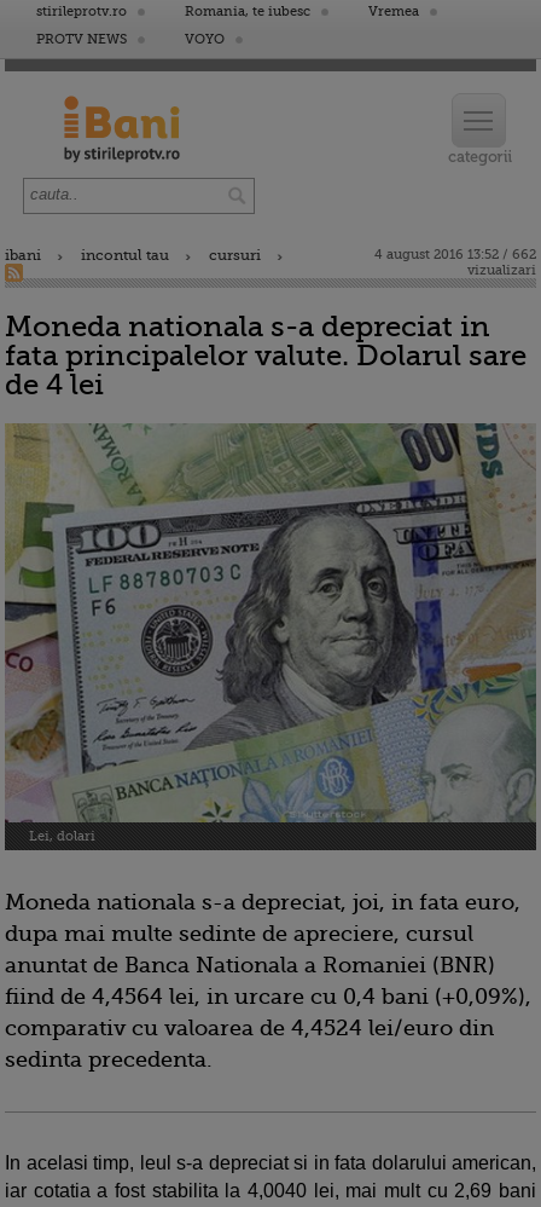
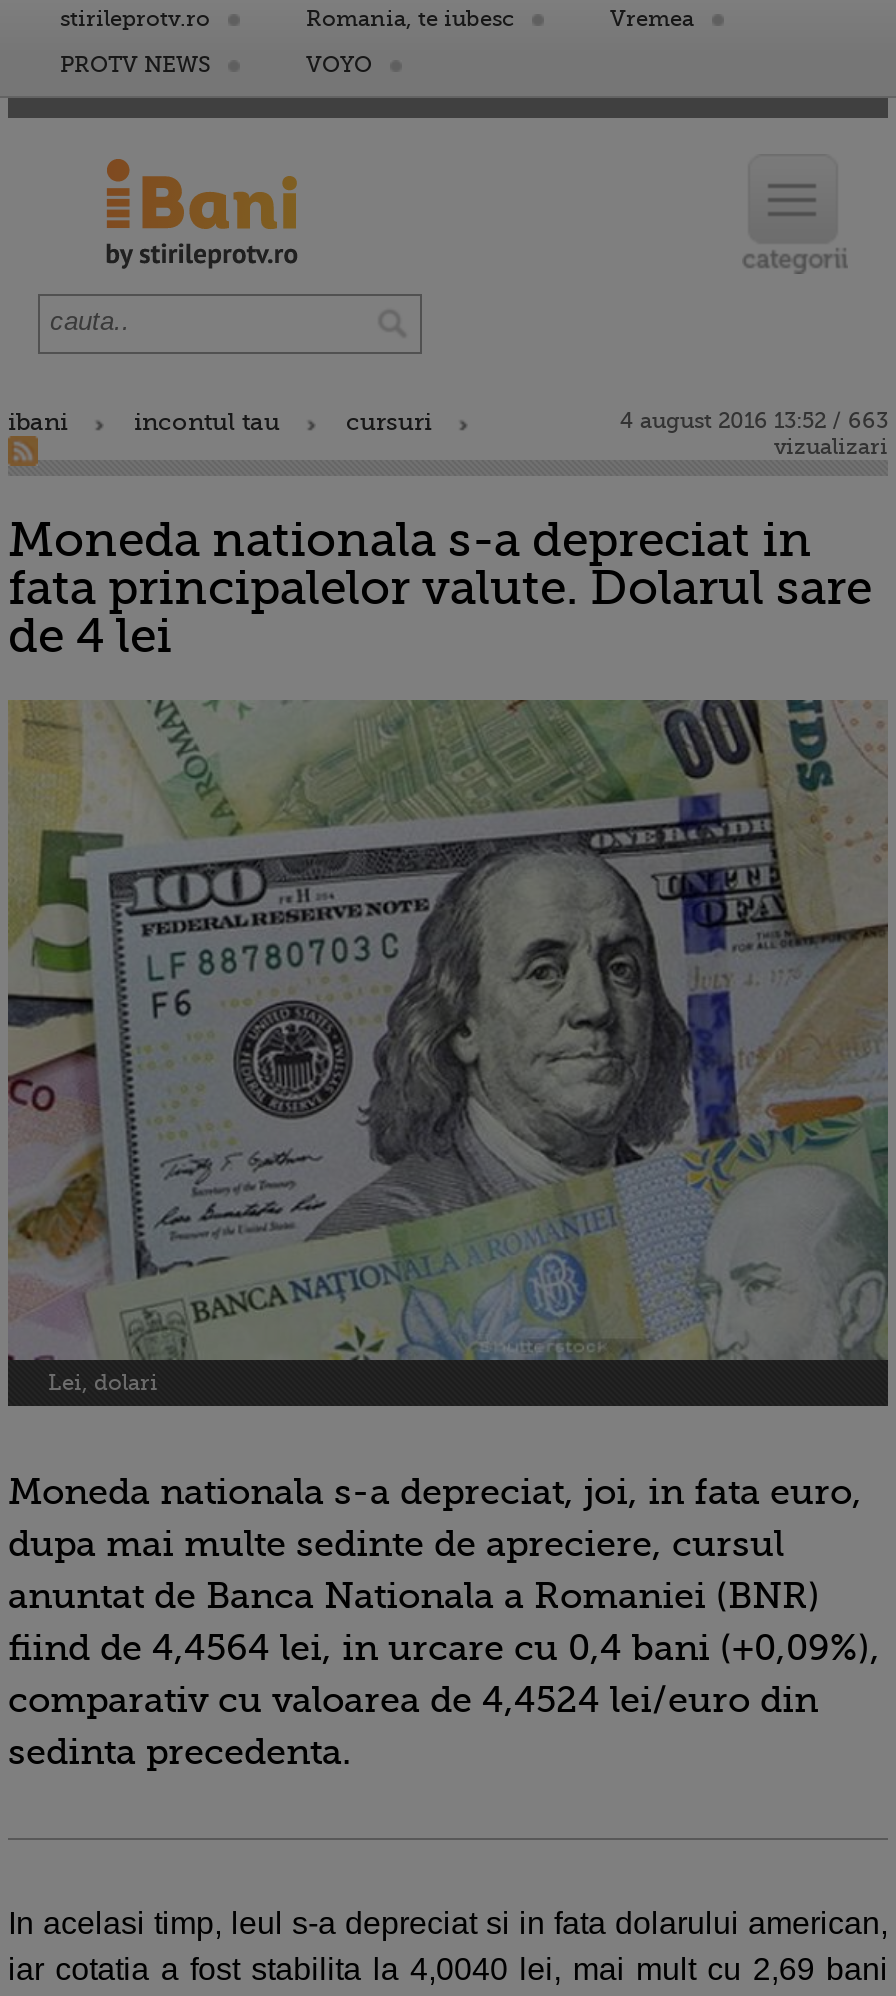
[374,247,536,262] 4 august 2016 13:52 / 662 -> [620,408,888,434] 4 august 2016 13:52 / 663

